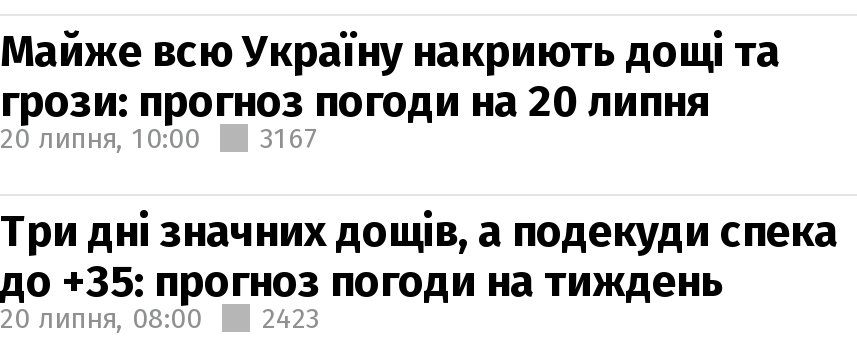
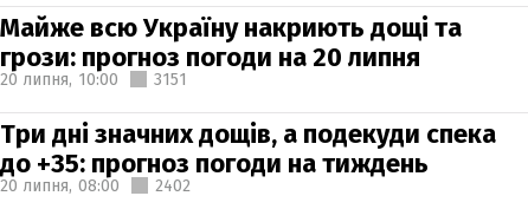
[0,121,318,155] 20 липня, 10:00 3167 -> [0,69,187,89] 20 липня, 10:00 3151
[0,301,320,335] 20 липня, 08:00 2423 -> [0,175,191,195] 20 липня, 08:00 2402

